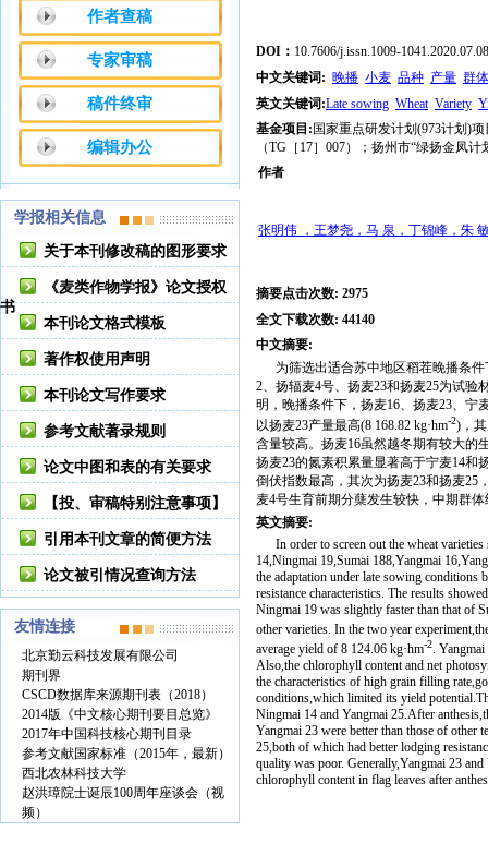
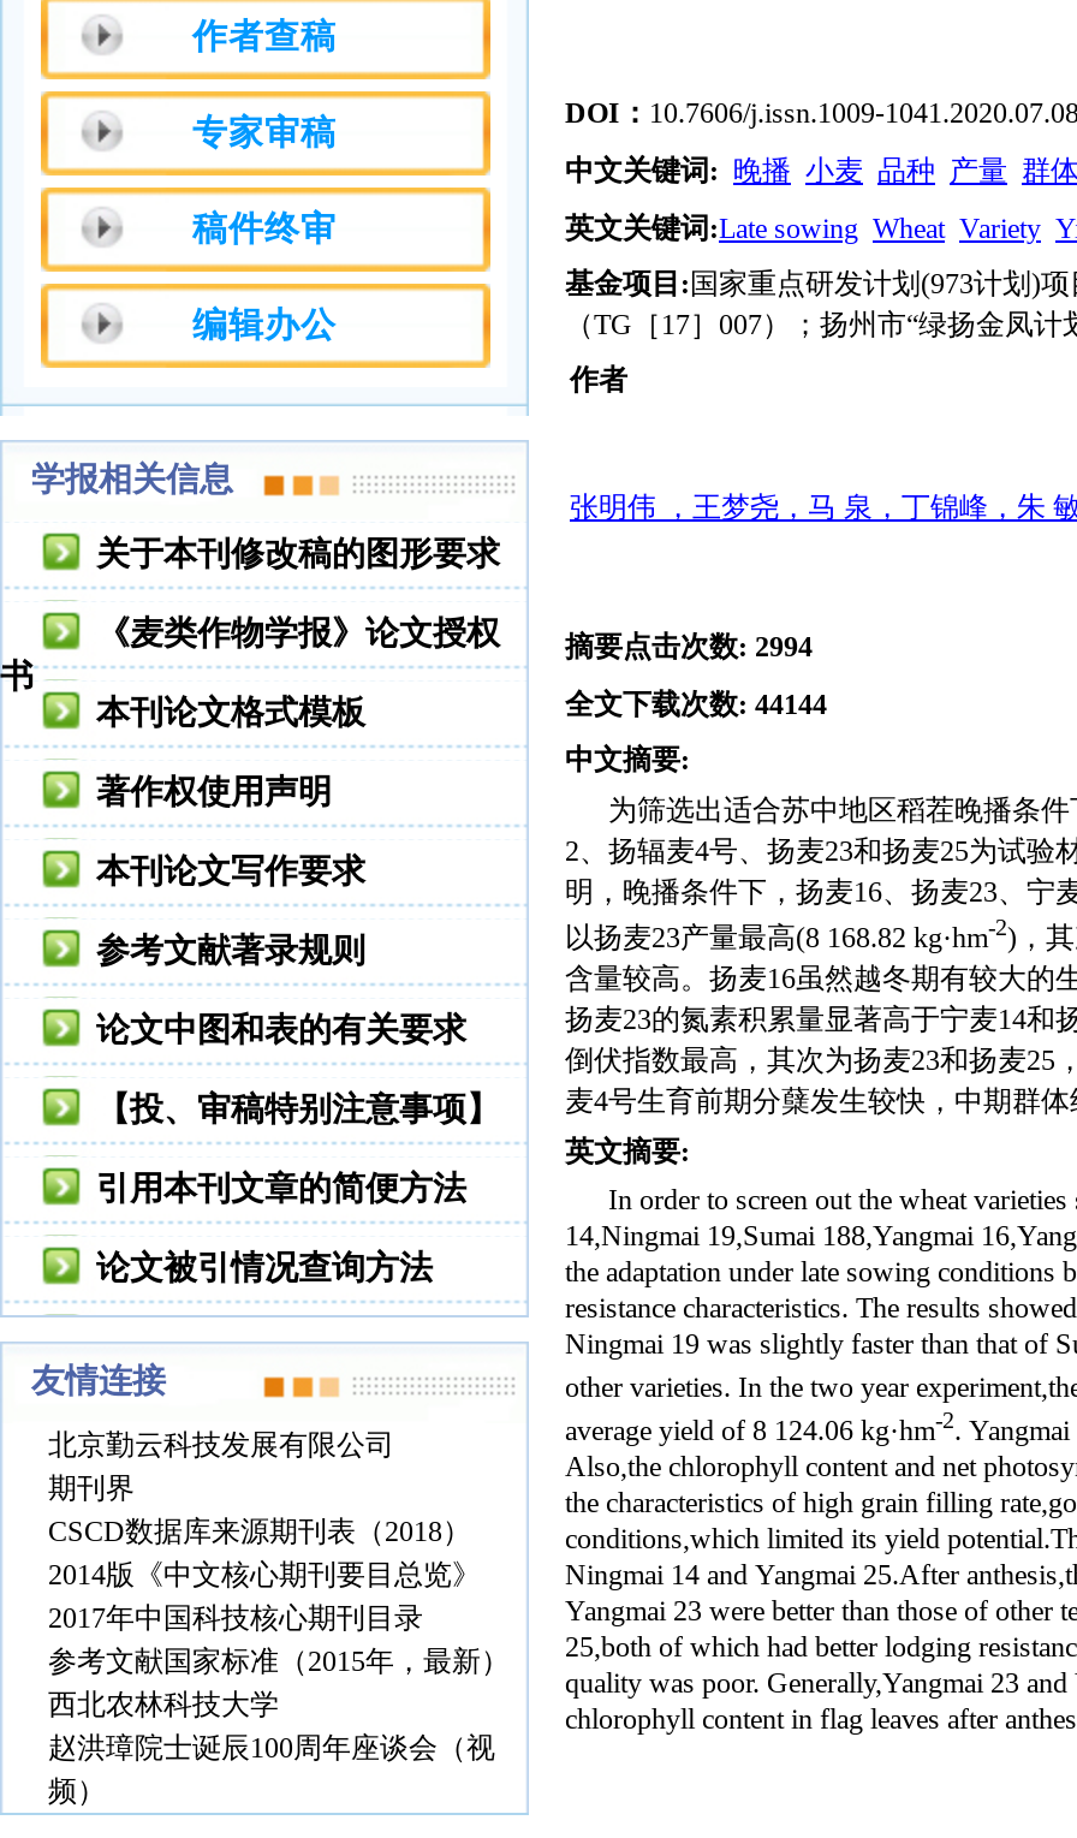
[256,286,368,301] 摘要点击次数: 2975 -> [565,630,813,664] 摘要点击次数: 2994
[256,312,375,327] 全文下载次数: 44140 -> [565,688,827,721] 全文下载次数: 44144

